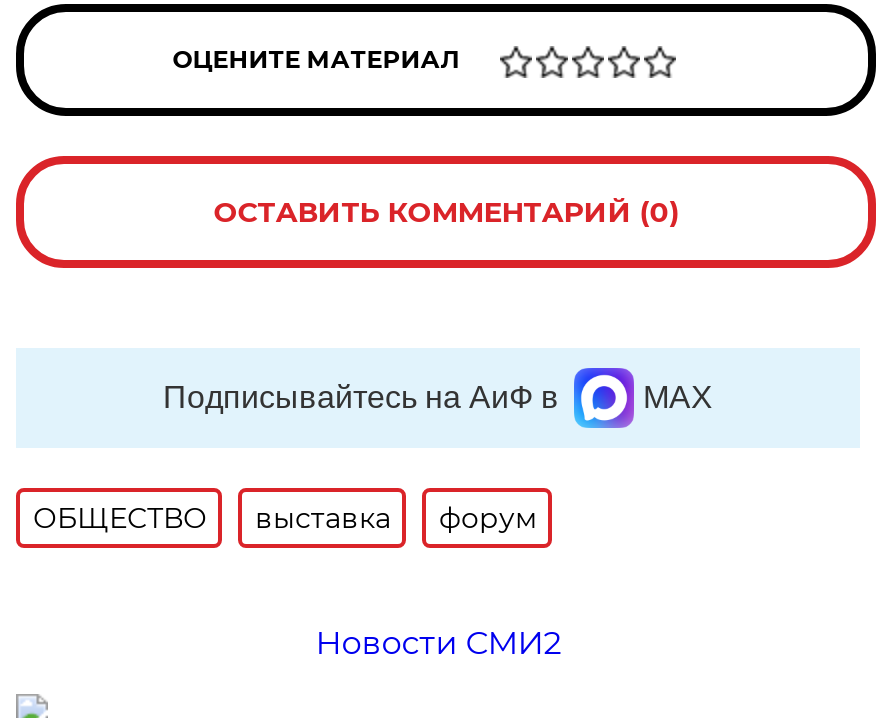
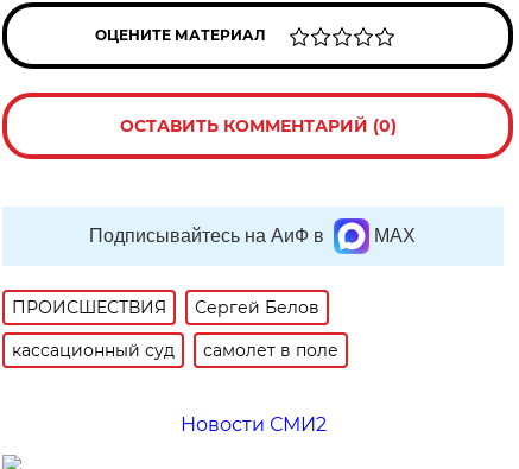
[33,500,537,536] ОБЩЕСТВО | выставка | форум -> [12,297,339,361] ПРОИСШЕСТВИЯ | Сергей Белов | кассационный суд | самолет в поле

